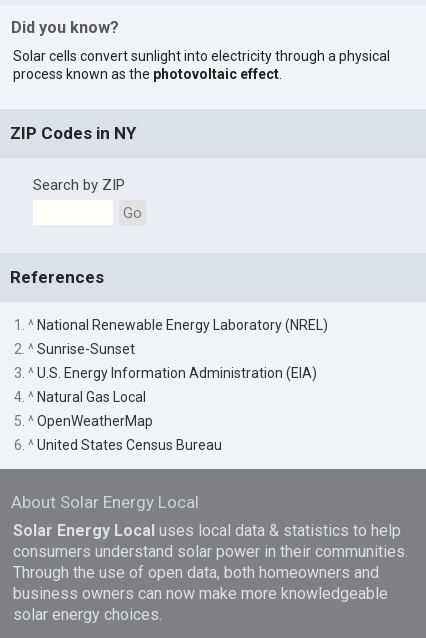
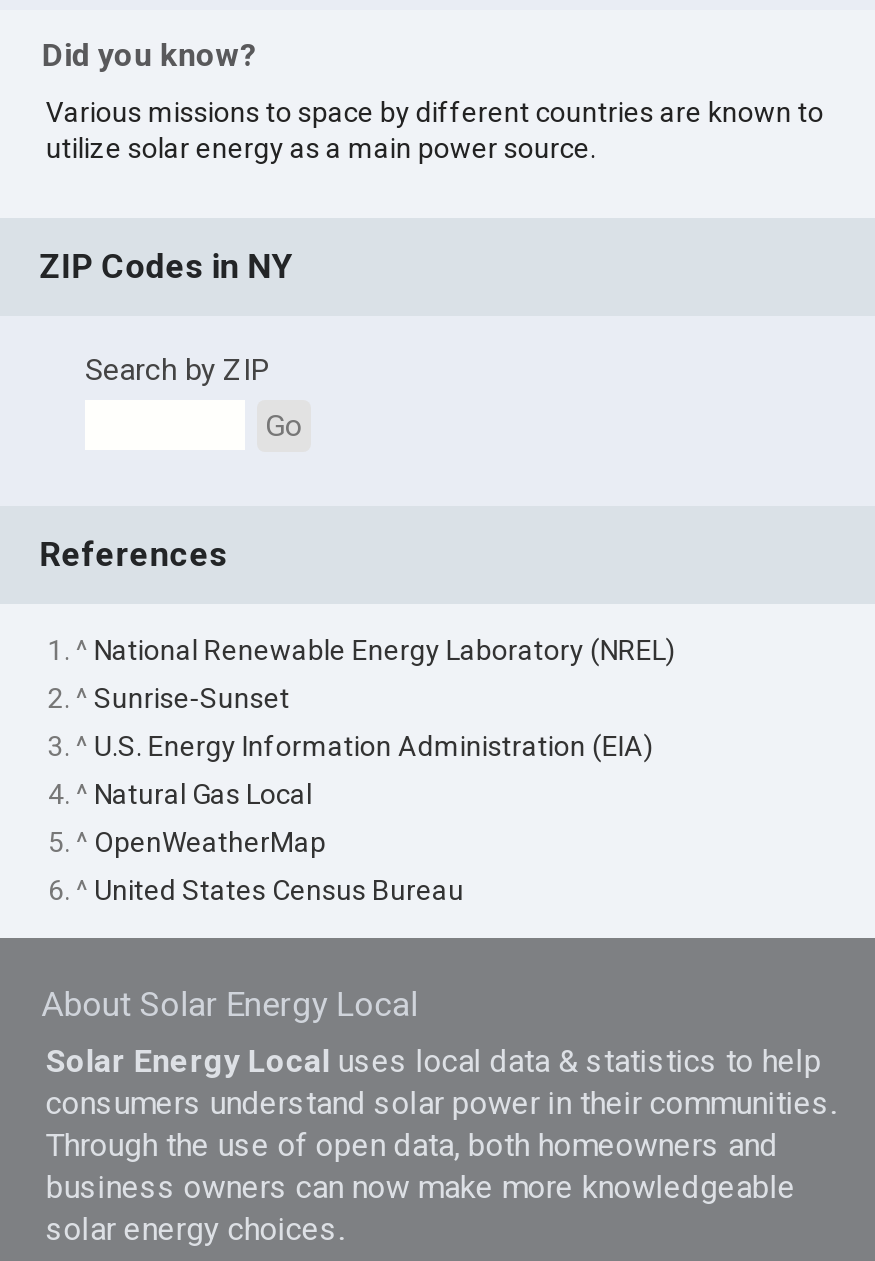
[13,48,390,82] Solar cells convert sunlight into electricity through a physical | process known as the photovoltaic effect. -> [46,95,824,163] Various missions to space by different countries are known to | utilize solar energy as a main power source.

